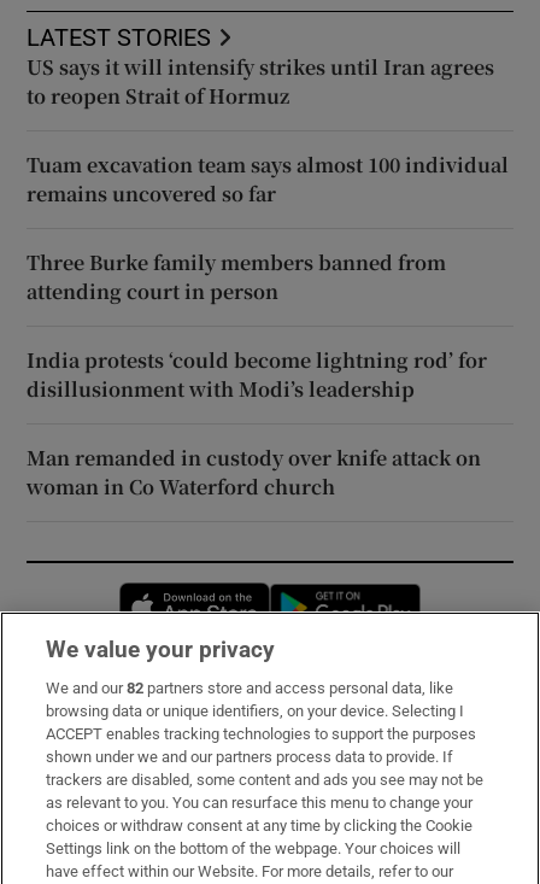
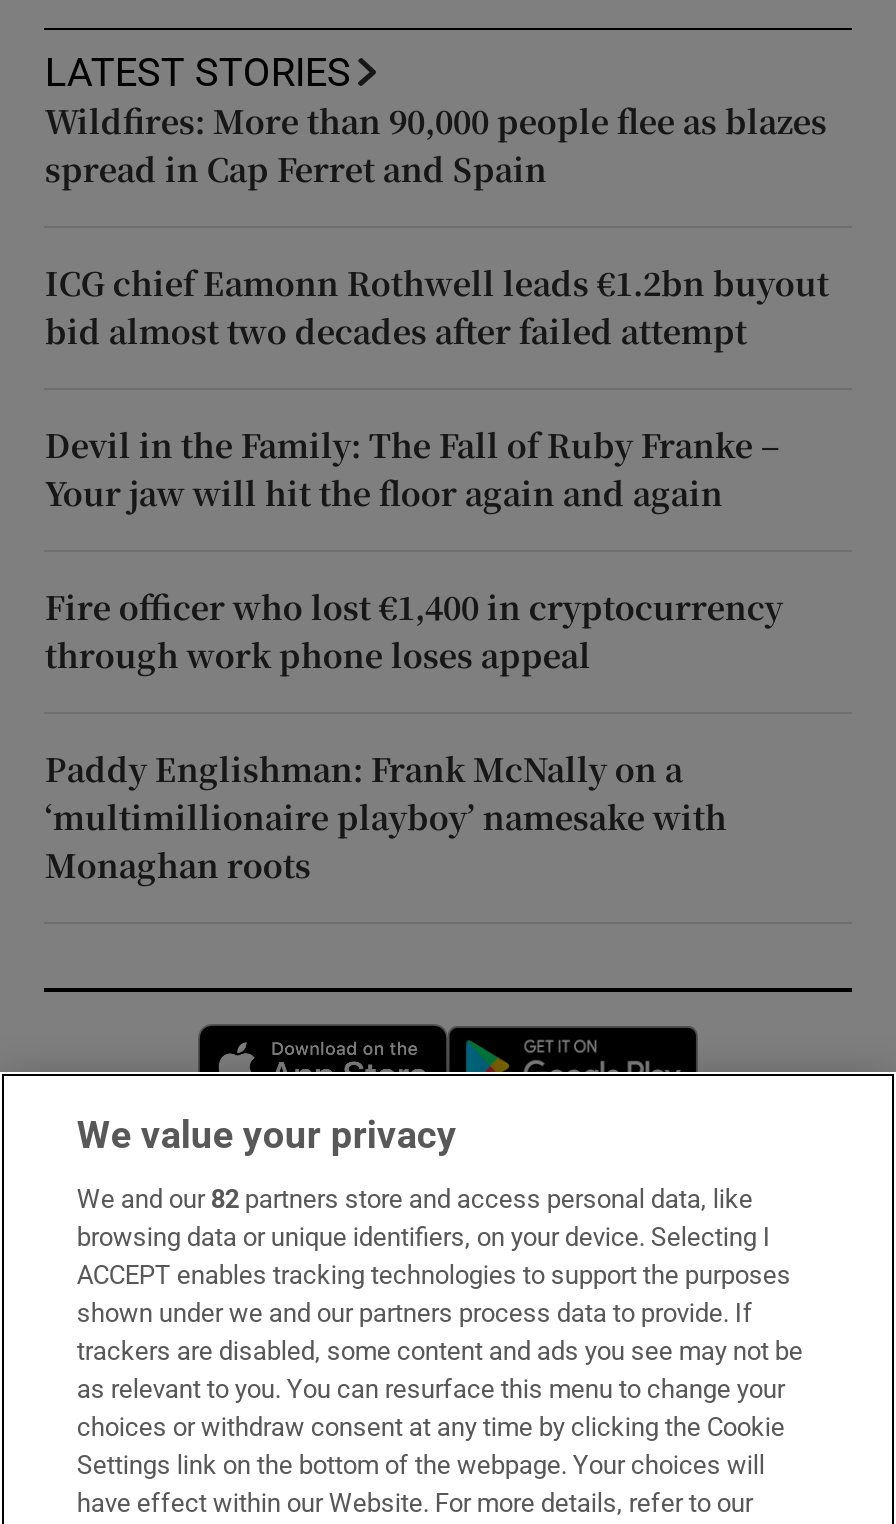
[27,53,495,110] US says it will intensify strikes until Iran agrees | to reopen Strait of Hormuz -> [45,98,827,192] Wildfires: More than 90,000 people flee as blazes | spread in Cap Ferret and Spain
[27,151,509,207] Tuam excavation team says almost 100 individual | remains uncovered so far -> [45,260,829,354] ICG chief Eamonn Rothwell leads €1.2bn buyout | bid almost two decades after failed attempt
[27,248,446,305] Three Burke family members banned from | attending court in person -> [45,422,779,516] Devil in the Family: The Fall of Ruby Franke – | Your jaw will hit the floor again and again
[27,346,487,403] India protests ‘could become lightning rod’ for | disillusionment with Modi’s leadership -> [45,584,783,678] Fire officer who lost €1,400 in cryptocurrency | through work phone loses appeal
[27,444,481,500] Man remanded in custody over knife attack on | woman in Co Waterford church -> [45,746,727,888] Paddy Englishman: Frank McNally on a | ‘multimillionaire playboy’ namesake with | Monaghan roots

